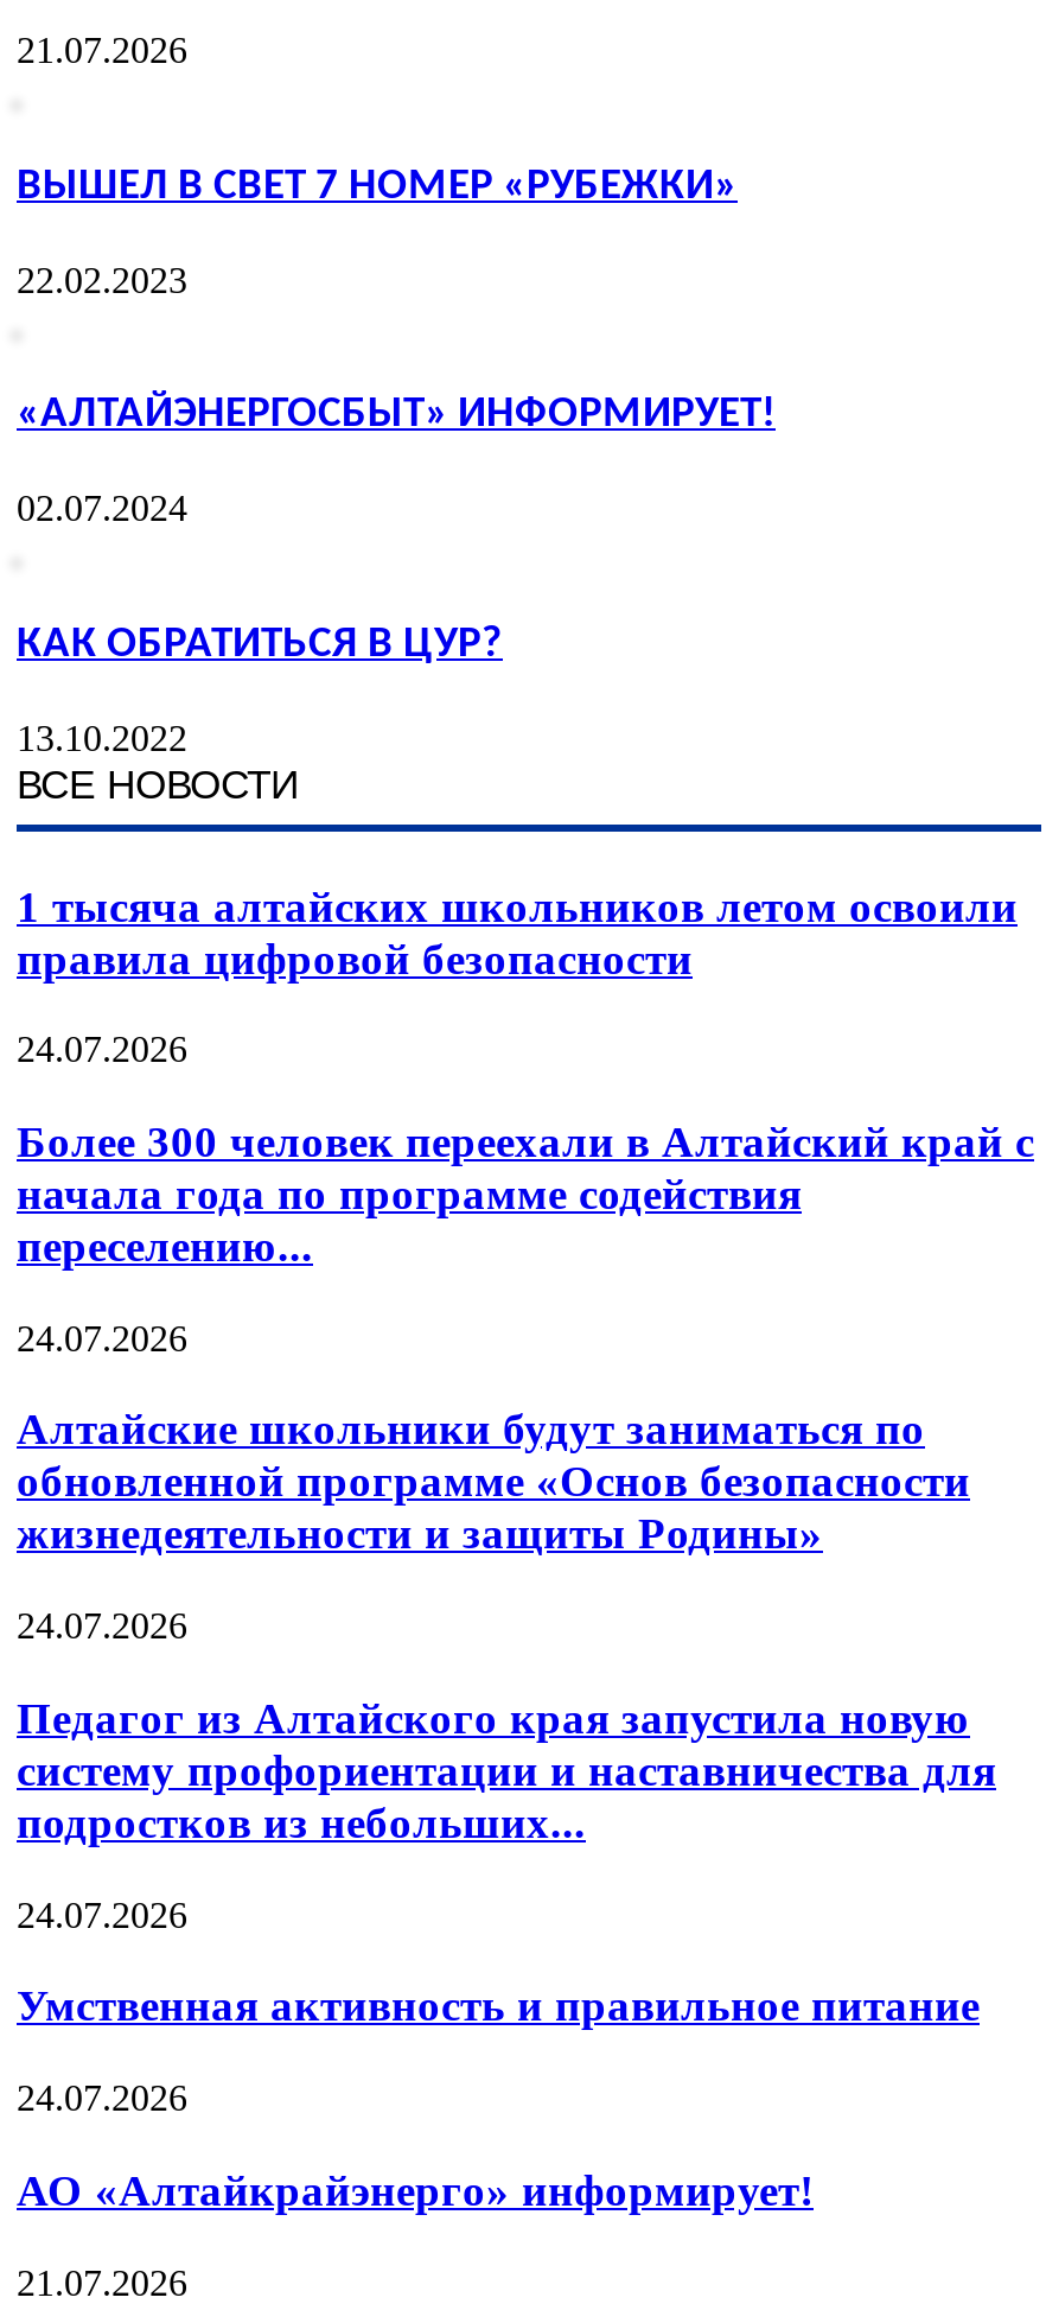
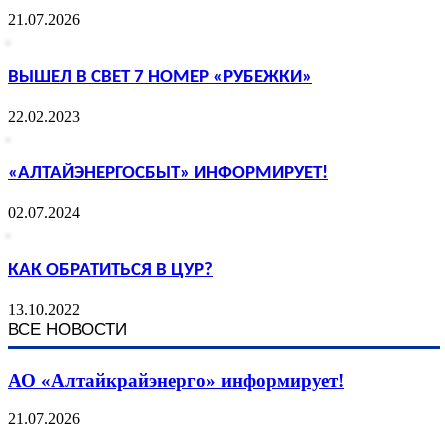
[17,881,1034,2118] 1 тысяча алтайских школьников летом освоили | правила цифровой безопасности | 24.07.2026 | Более 300 человек переехали в Алтайский край с | начала года по программе содействия | переселению... | 24.07.2026 | Алтайские школьники будут заниматься по | обновленной программе «Основ безопасности | жизнедеятельности и защиты Родины» | 24.07.2026 | Педагог из Алтайского края запустила новую | систему профориентации и наставничества для | подростков из небольших... | 24.07.2026 | Умственная активность и правильное питание | 24.07.2026 -> none

